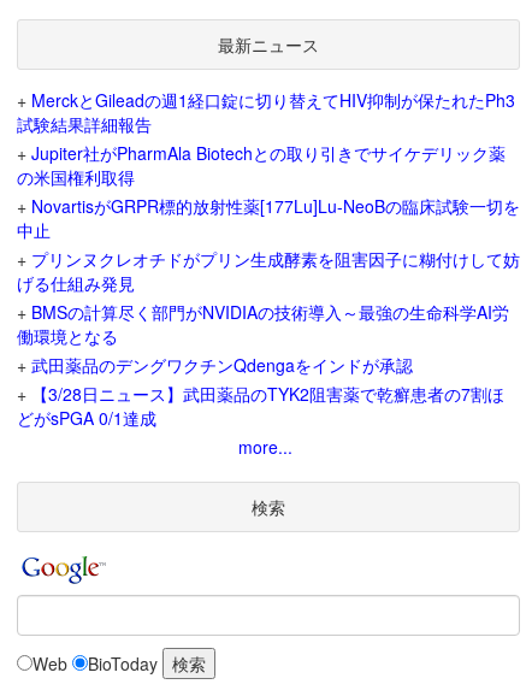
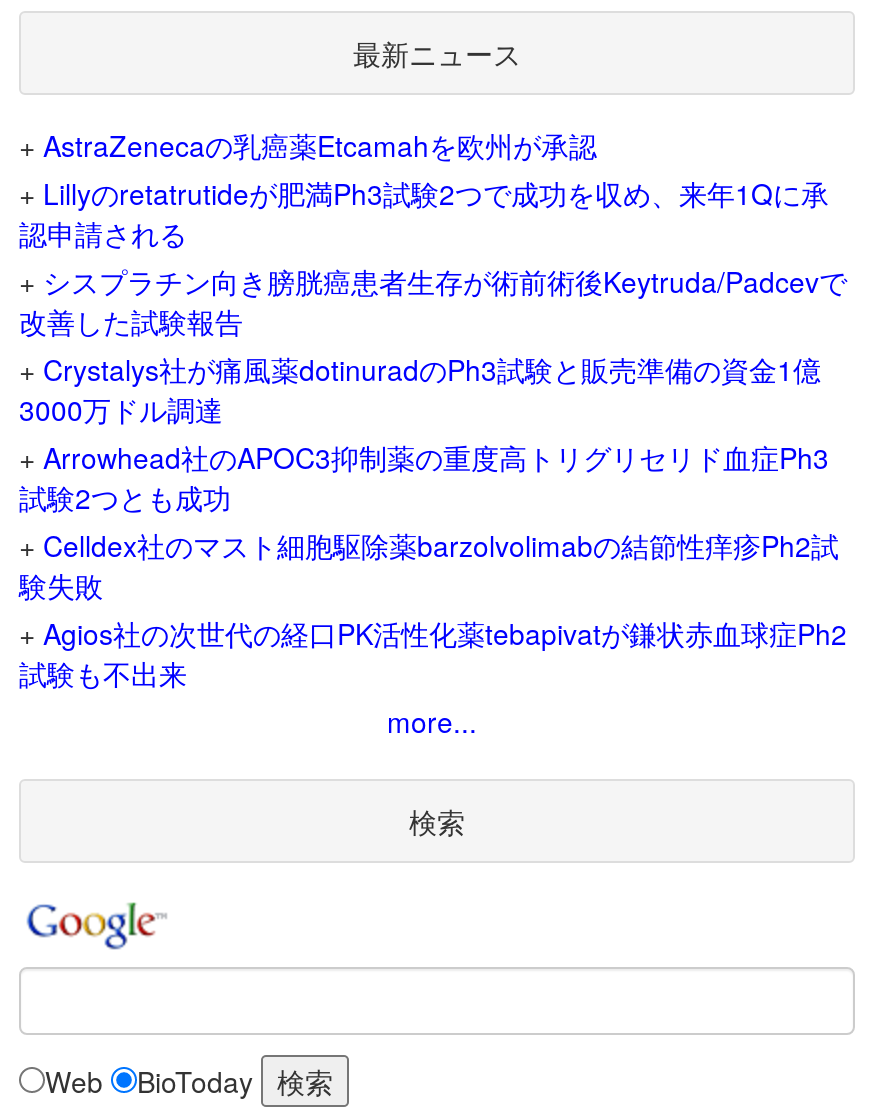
[17,88,520,430] + MerckとGileadの週1経口錠に切り替えてHIV抑制が保たれたPh3 | 試験結果詳細報告 | + Jupiter社がPharmAla Biotechとの取り引きでサイケデリック薬 | の米国権利取得 | + NovartisがGRPR標的放射性薬[177Lu]Lu-NeoBの臨床試験一切を | 中止 | +プリンヌクレオチドがプリン生成酵素を阻害因子に糊付けして妨 | げる仕組み発見 | + BMSの計算尽く部門がNVIDIAの技術導入～最強の生命科学AI労 | 働環境となる | +武田薬品のデングワクチンQdengaをインドが承認 | +【3/28日ニュース】武田薬品のTYK2阻害薬で乾癬患者の7割ほ | どがsPGA 0/1達成 -> [19,126,847,694] + AstraZenecaの乳癌薬Etcamahを欧州が承認 | + Lillyのretatrutideが肥満Ph3試験2つで成功を収め、来年1Qに承 | 認申請される | +シスプラチン向き膀胱癌患者生存が術前術後Keytruda/Padcevで | 改善した試験報告 | + Crystalys社が痛風薬dotinuradのPh3試験と販売準備の資金1億 | 3000万ドル調達 | + Arrowhead社のAPOC3抑制薬の重度高トリグリセリド血症Ph3 | 試験2つとも成功 | + Celldex社のマスト細胞駆除薬barzolvolimabの結節性痒疹Ph2試 | 験失敗 | + Agios社の次世代の経口PK活性化薬tebapivatが鎌状赤血球症Ph2 | 試験も不出来

